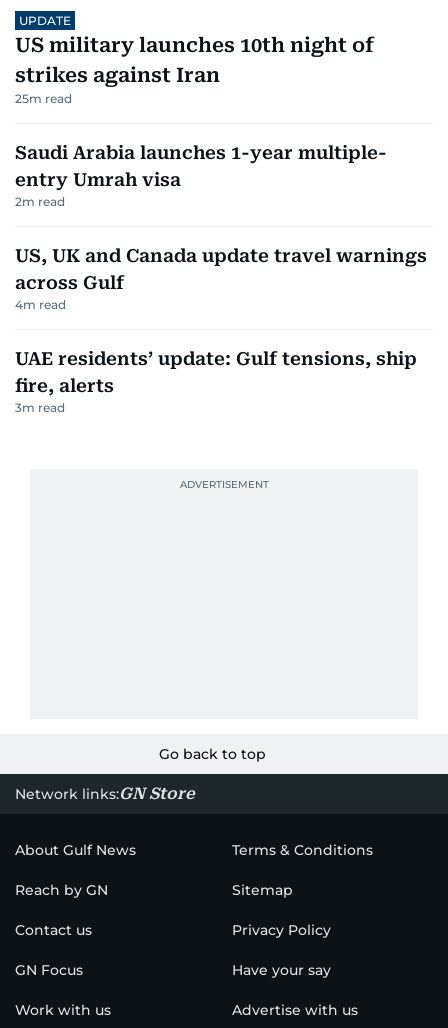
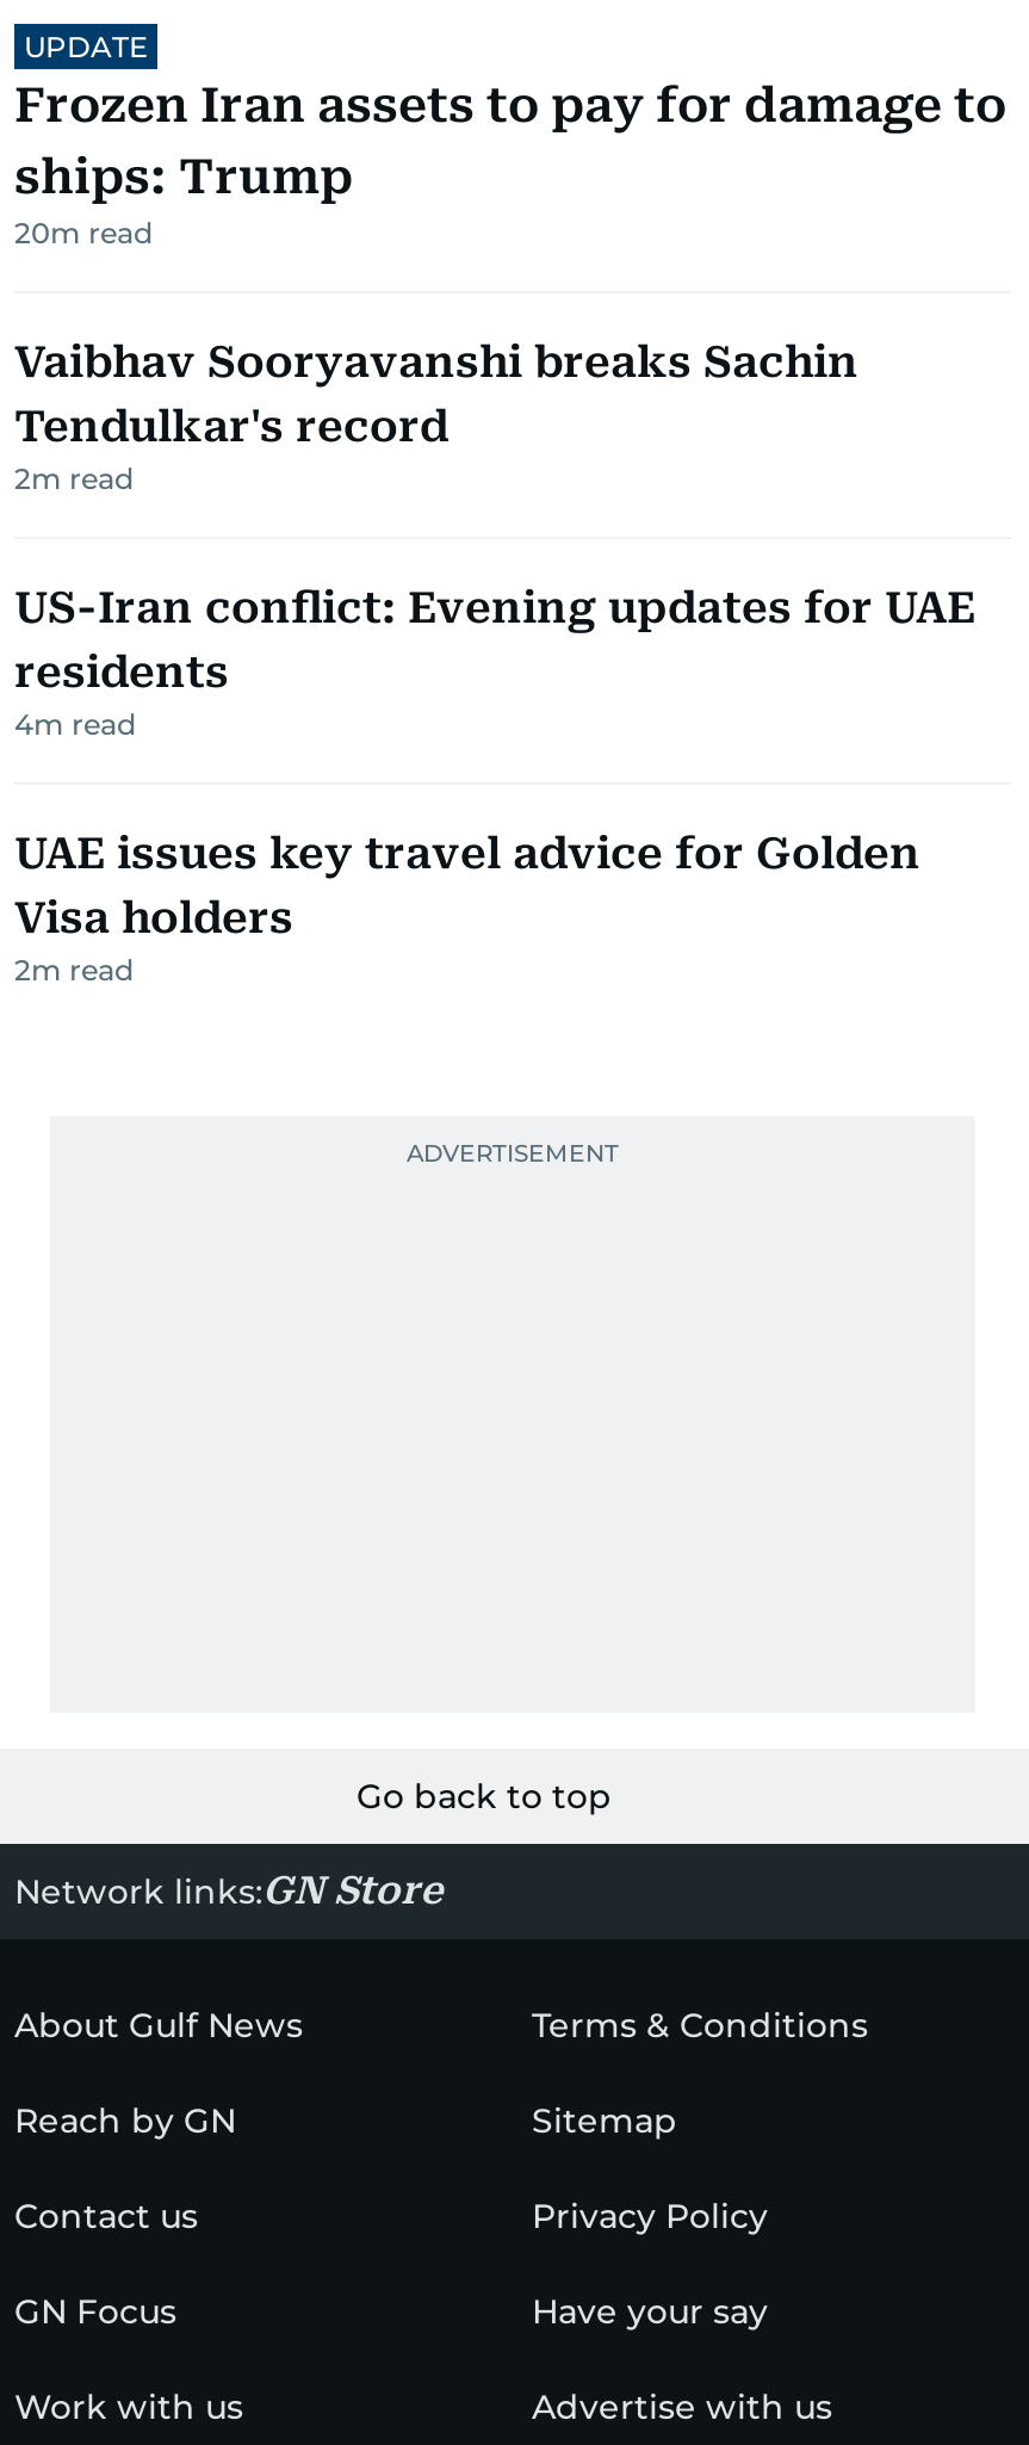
[15,32,374,105] US military launches 10th night of | strikes against Iran | 25m read -> [14,75,1006,249] Frozen Iran assets to pay for damage to | ships: Trump | 20m read
[15,141,387,189] Saudi Arabia launches 1-year multiple- | entry Umrah visa -> [14,335,858,450] Vaibhav Sooryavanshi breaks Sachin | Tendulkar's record
[15,244,427,292] US, UK and Canada update travel warnings | across Gulf -> [14,581,975,695] US-Iran conflict: Evening updates for UAE | residents
[15,347,417,414] UAE residents’ update: Gulf tensions, ship | fire, alerts | 3m read -> [14,827,920,986] UAE issues key travel advice for Golden | Visa holders | 2m read

